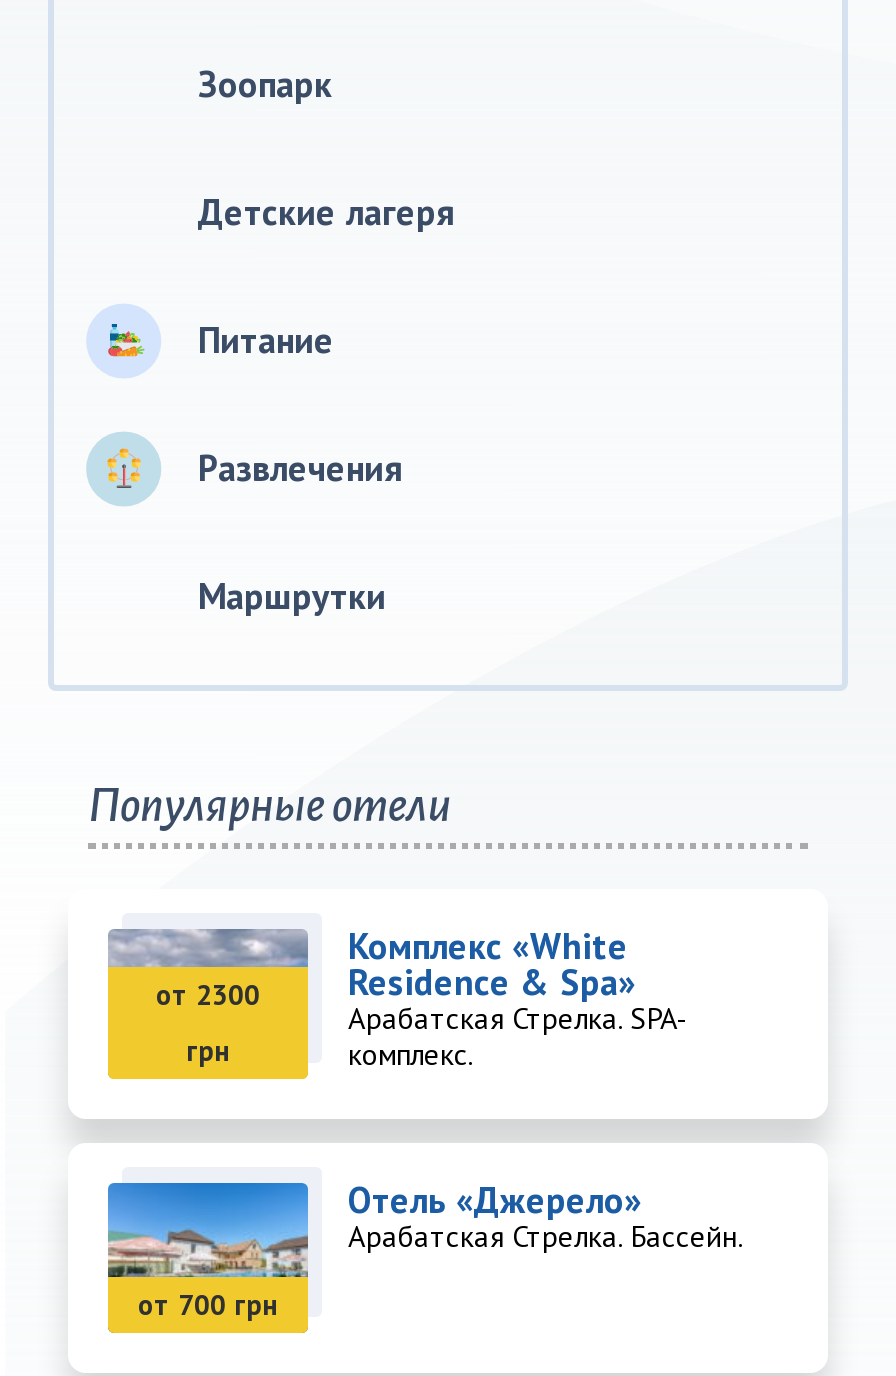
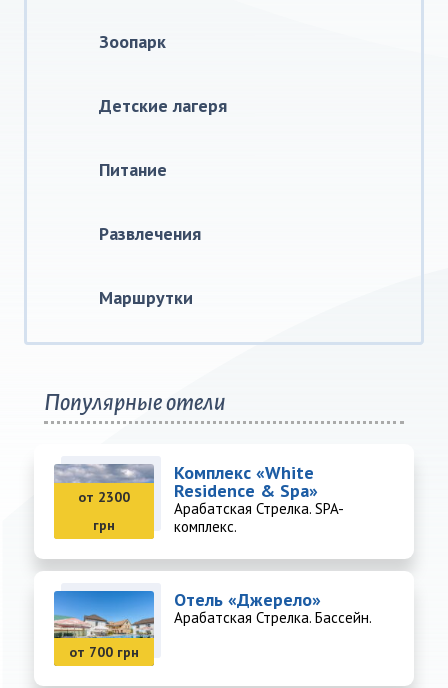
[88,306,160,378] [image] -> none
[86,432,162,506] [image] -> none

